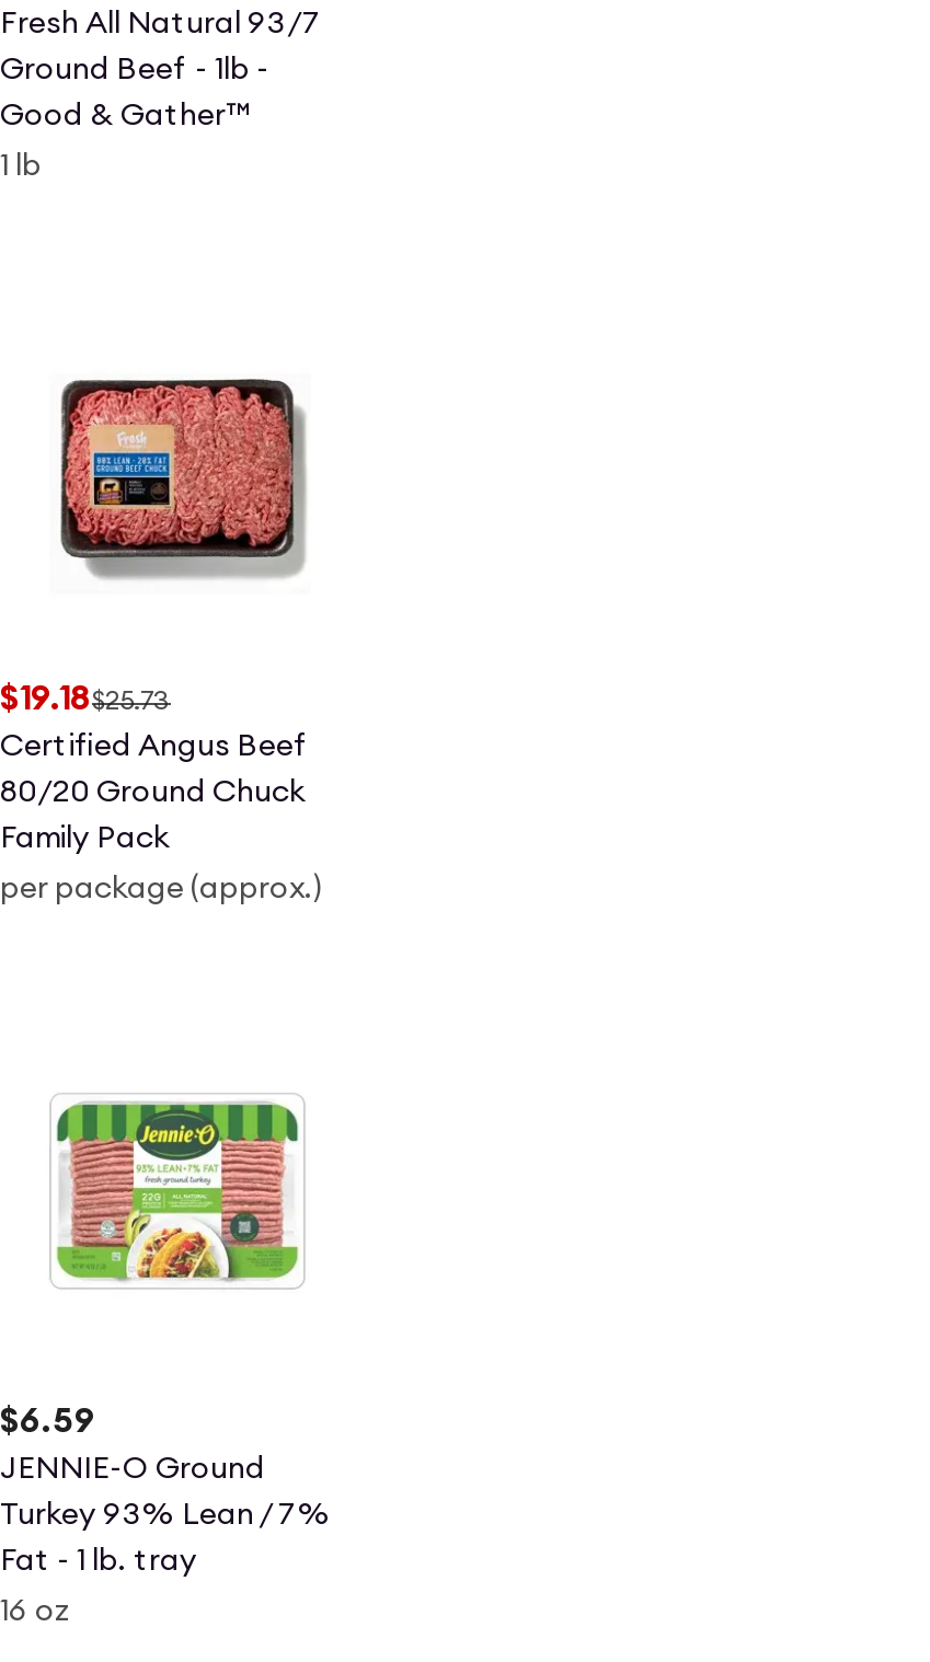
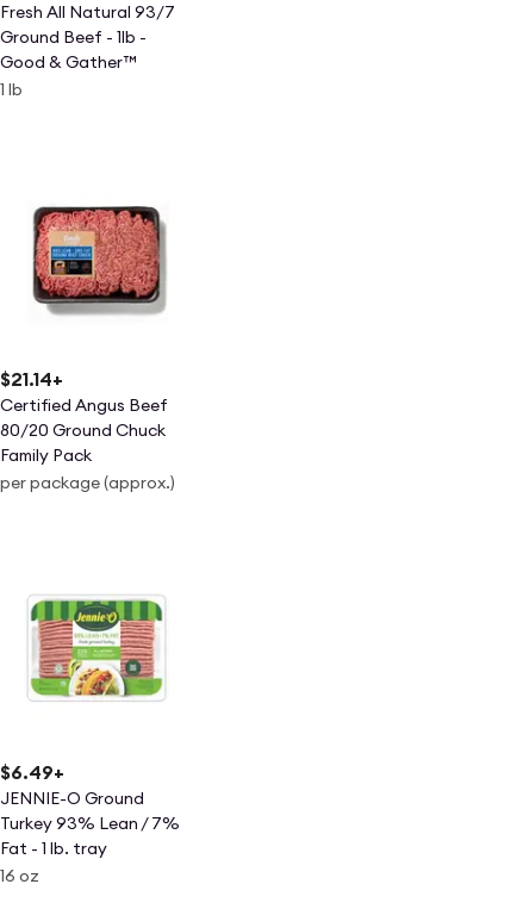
[0,681,171,716] $19.18$25.73 -> [0,371,63,390] $21.14+
[0,1404,96,1439] $6.59 -> [0,764,64,783] $6.49+

